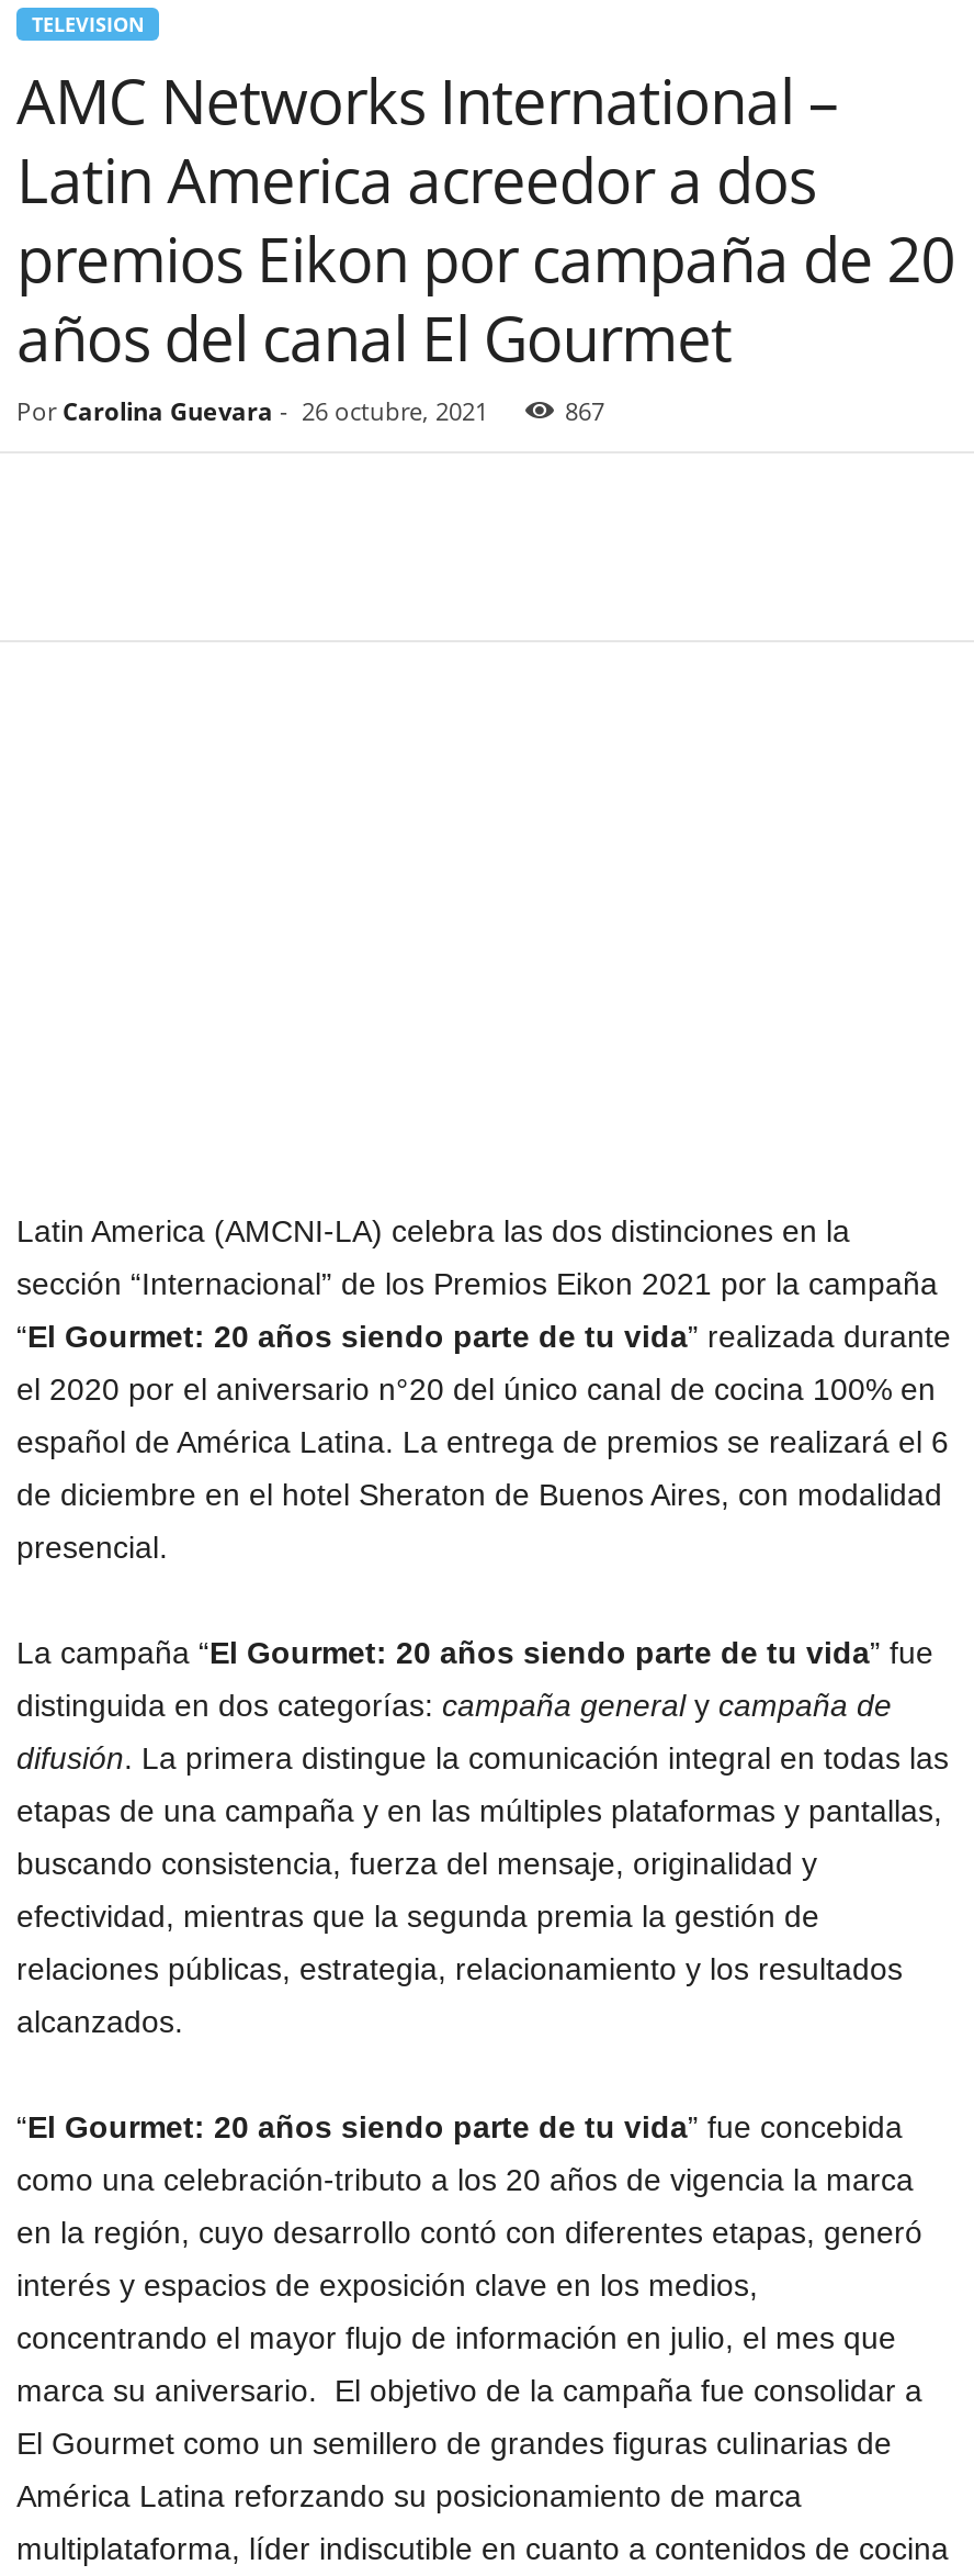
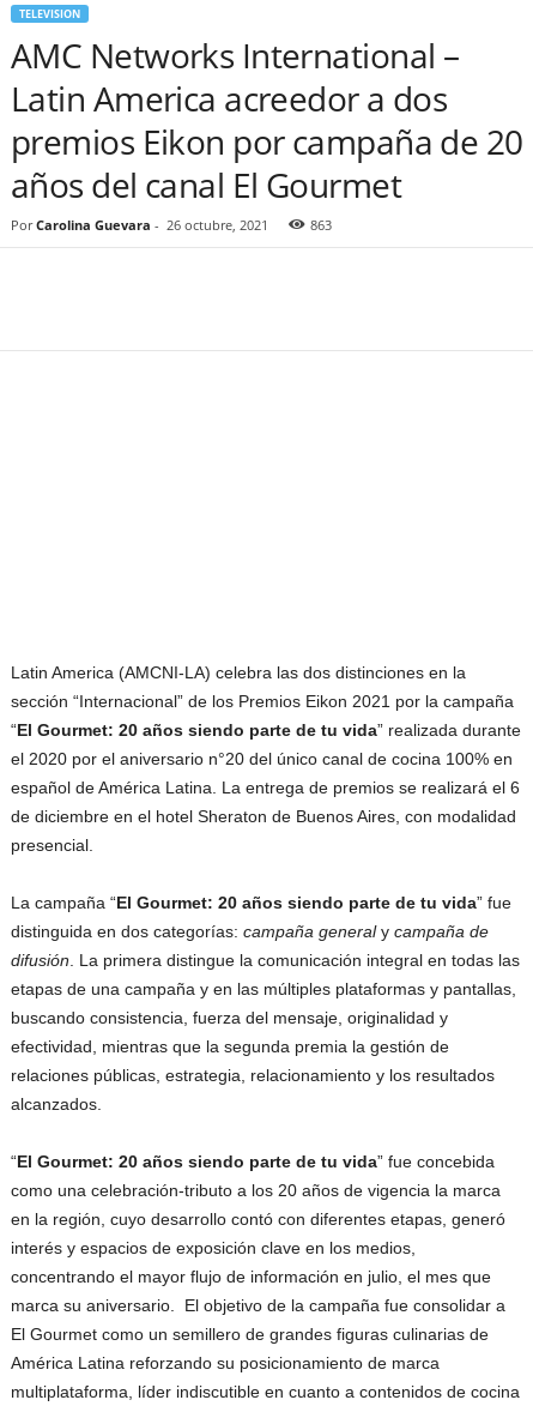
[565,394,604,427] 867 -> [310,216,332,234] 863

